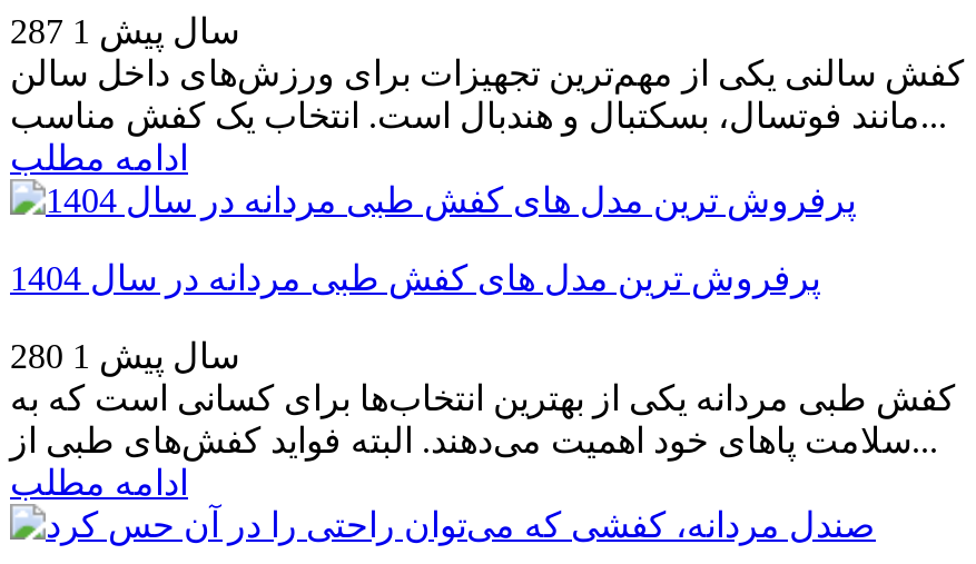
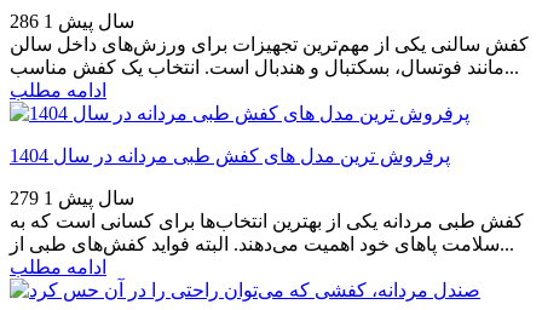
[10,11,63,49] 287 -> [10,10,39,31] 286
[10,336,63,374] 280 -> [10,187,39,208] 279

